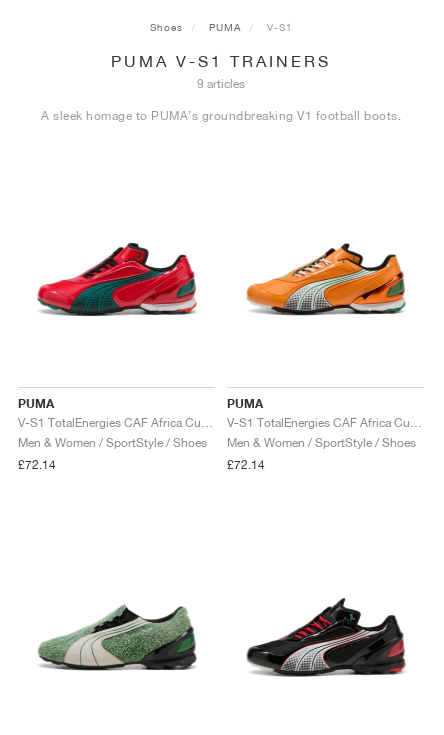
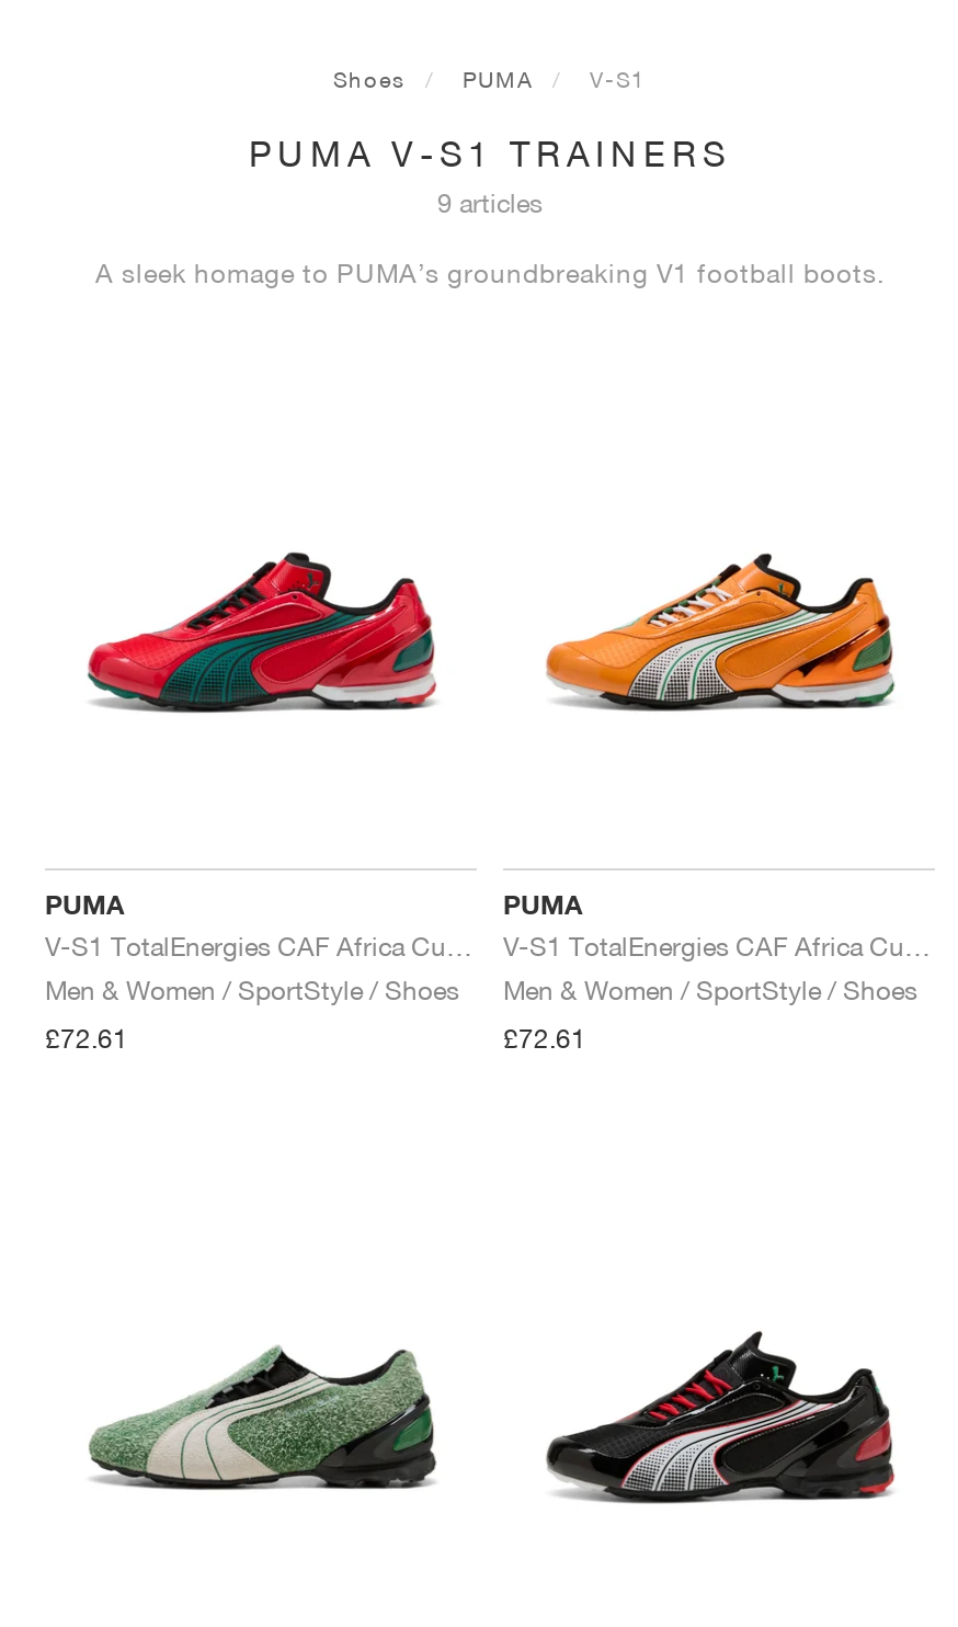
[18,456,56,471] £72.14 -> [45,1021,128,1054] £72.61
[227,456,265,471] £72.14 -> [503,1021,586,1054] £72.61

